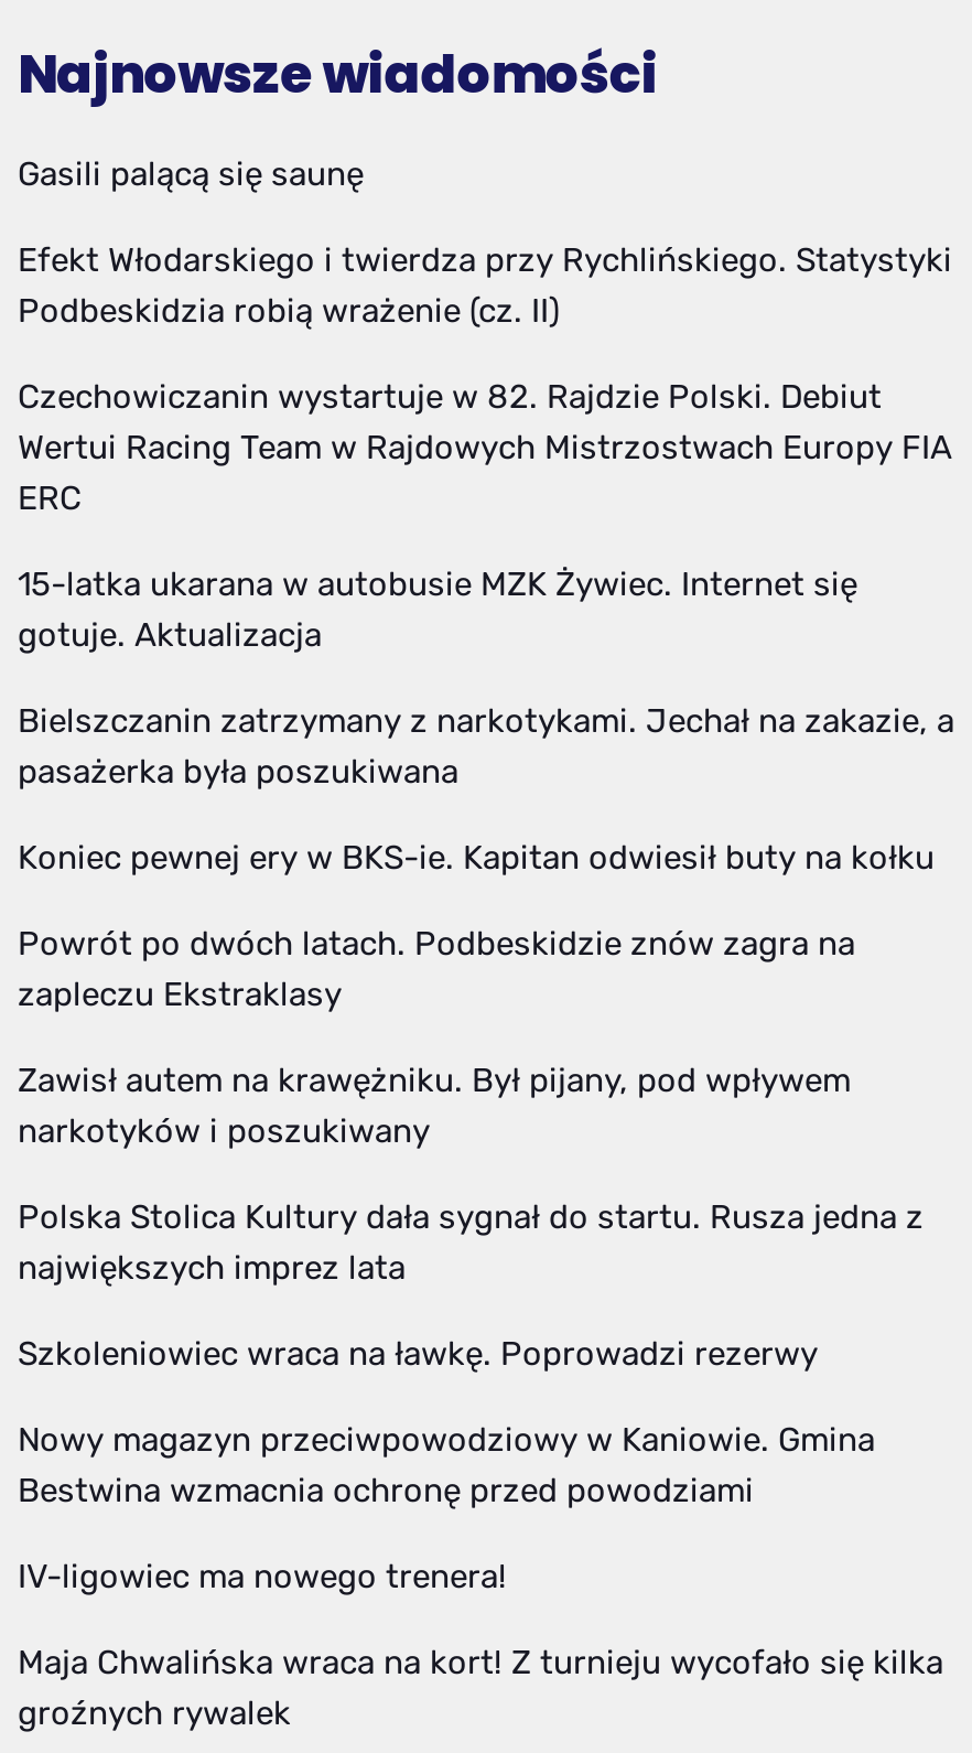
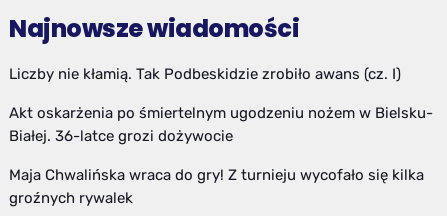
[18,155,954,1683] Gasili palącą się saunę | Efekt Włodarskiego i twierdza przy Rychlińskiego. Statystyki | Podbeskidzia robią wrażenie (cz. II) | Czechowiczanin wystartuje w 82. Rajdzie Polski. Debiut | Wertui Racing Team w Rajdowych Mistrzostwach Europy FIA | ERC | 15-latka ukarana w autobusie MZK Żywiec. Internet się | gotuje. Aktualizacja | Bielszczanin zatrzymany z narkotykami. Jechał na zakazie, a | pasażerka była poszukiwana | Koniec pewnej ery w BKS-ie. Kapitan odwiesił buty na kołku | Powrót po dwóch latach. Podbeskidzie znów zagra na | zapleczu Ekstraklasy | Zawisł autem na krawężniku. Był pijany, pod wpływem | narkotyków i poszukiwany | Polska Stolica Kultury dała sygnał do startu. Rusza jedna z | największych imprez lata | Szkoleniowiec wraca na ławkę. Poprowadzi rezerwy | Nowy magazyn przeciwpowodziowy w Kaniowie. Gmina | Bestwina wzmacnia ochronę przed powodziami | IV-ligowiec ma nowego trenera! | Maja Chwalińska wraca na kort! Z turnieju wycofało się kilka -> [9,65,433,184] Liczby nie kłamią. Tak Podbeskidzie zrobiło awans (cz. I) | Akt oskarżenia po śmiertelnym ugodzeniu nożem w Bielsku- | Białej. 36-latce grozi dożywocie | Maja Chwalińska wraca do gry! Z turnieju wycofało się kilka

